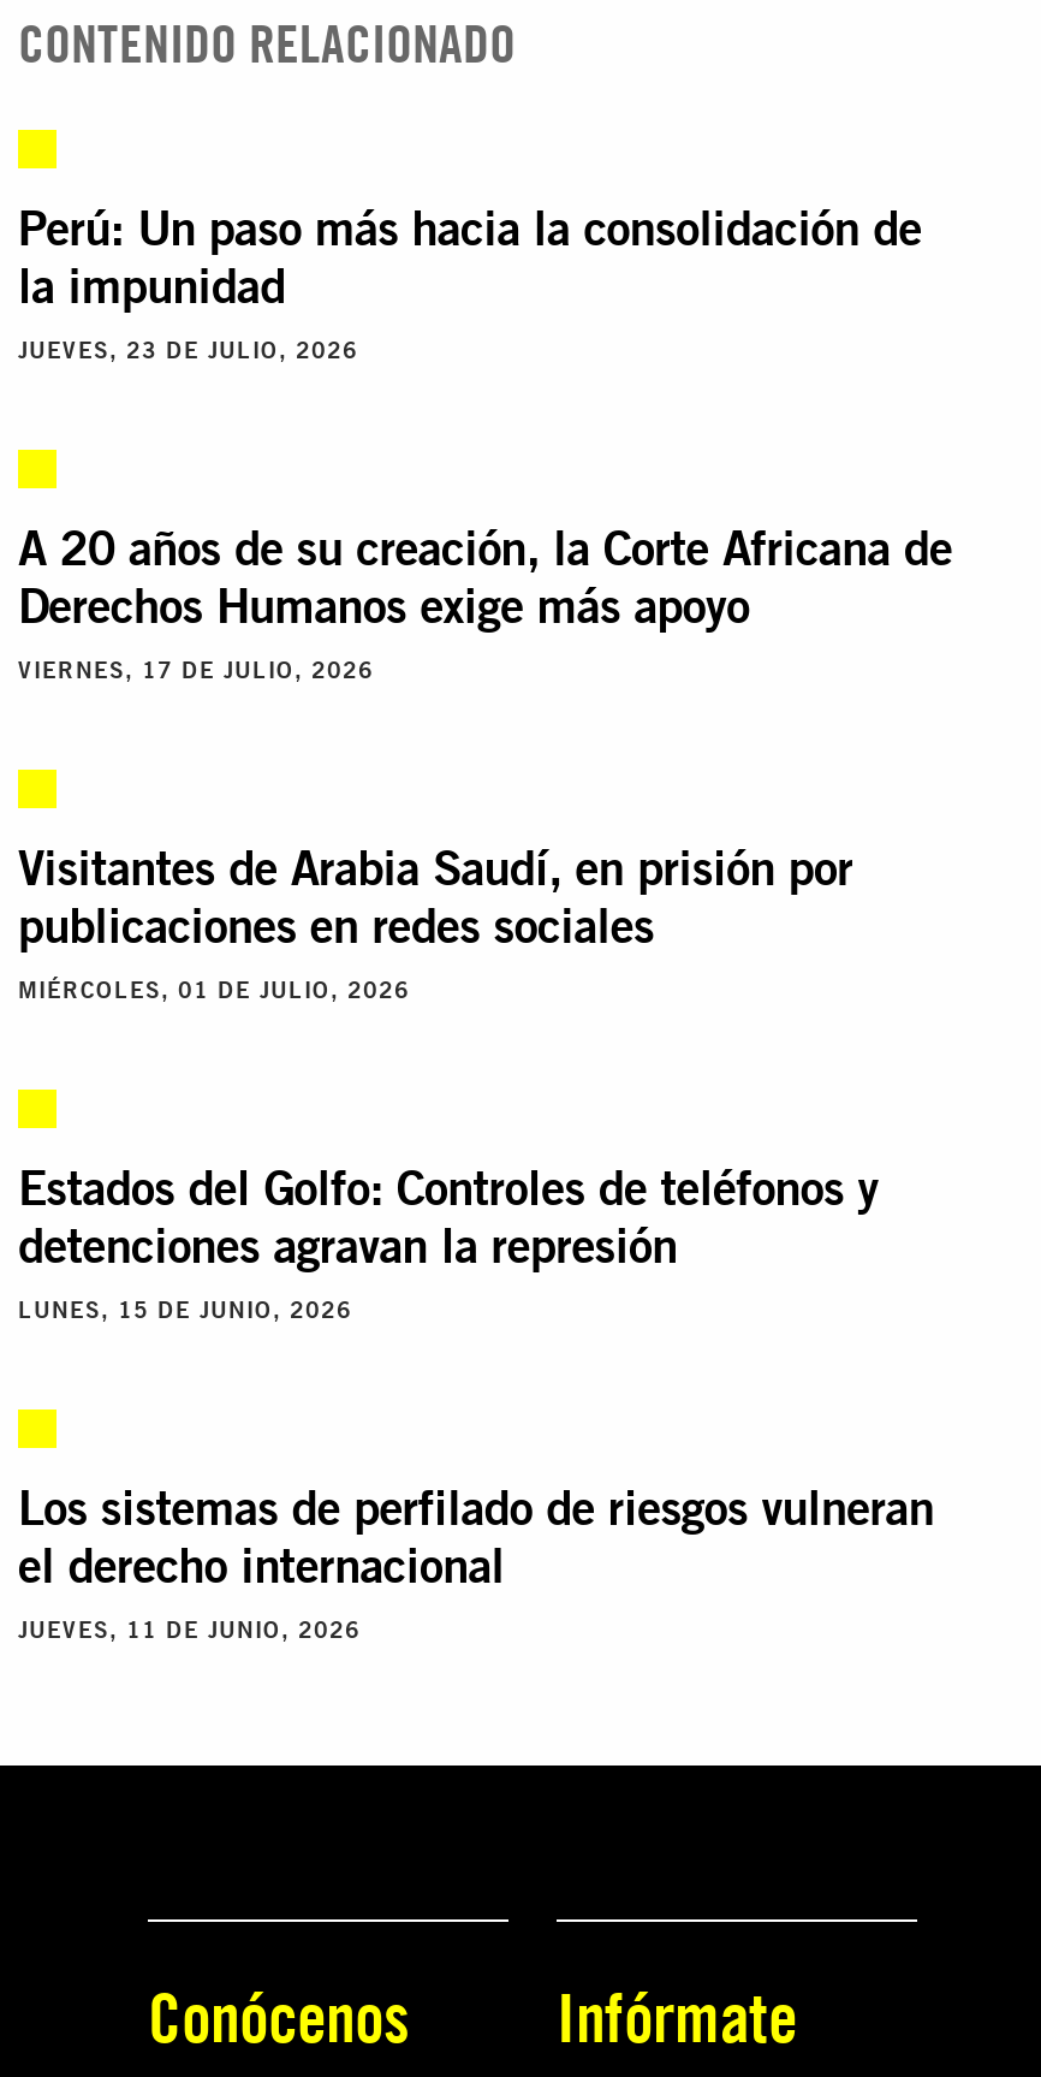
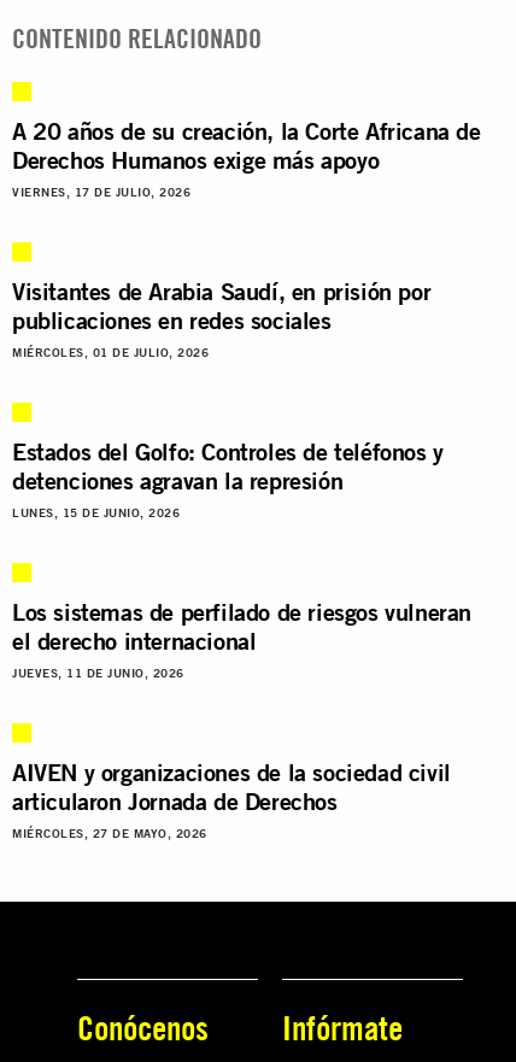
[18,196,922,362] Perú: Un paso más hacia la consolidación de | la impunidad | JUEVES, 23 DE JULIO, 2026 -> none
moved [18,516,952,1642] -> [12,115,481,679]: A 20 años de su creación, la Corte Africana de | Derechos Humanos exige más apoyo | VIERNES, 17 DE JULIO, 2026 | ... | el derecho internacional | JUEVES, 11 DE JUNIO, 2026
none -> [12,757,451,840] AIVEN y organizaciones de la sociedad civil | articularon Jornada de Derechos | MIÉRCOLES, 27 DE MAYO, 2026

